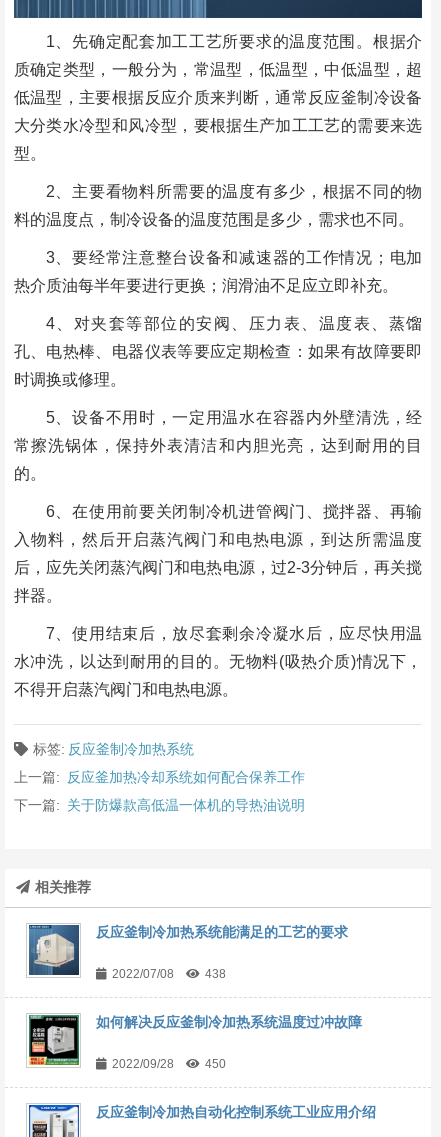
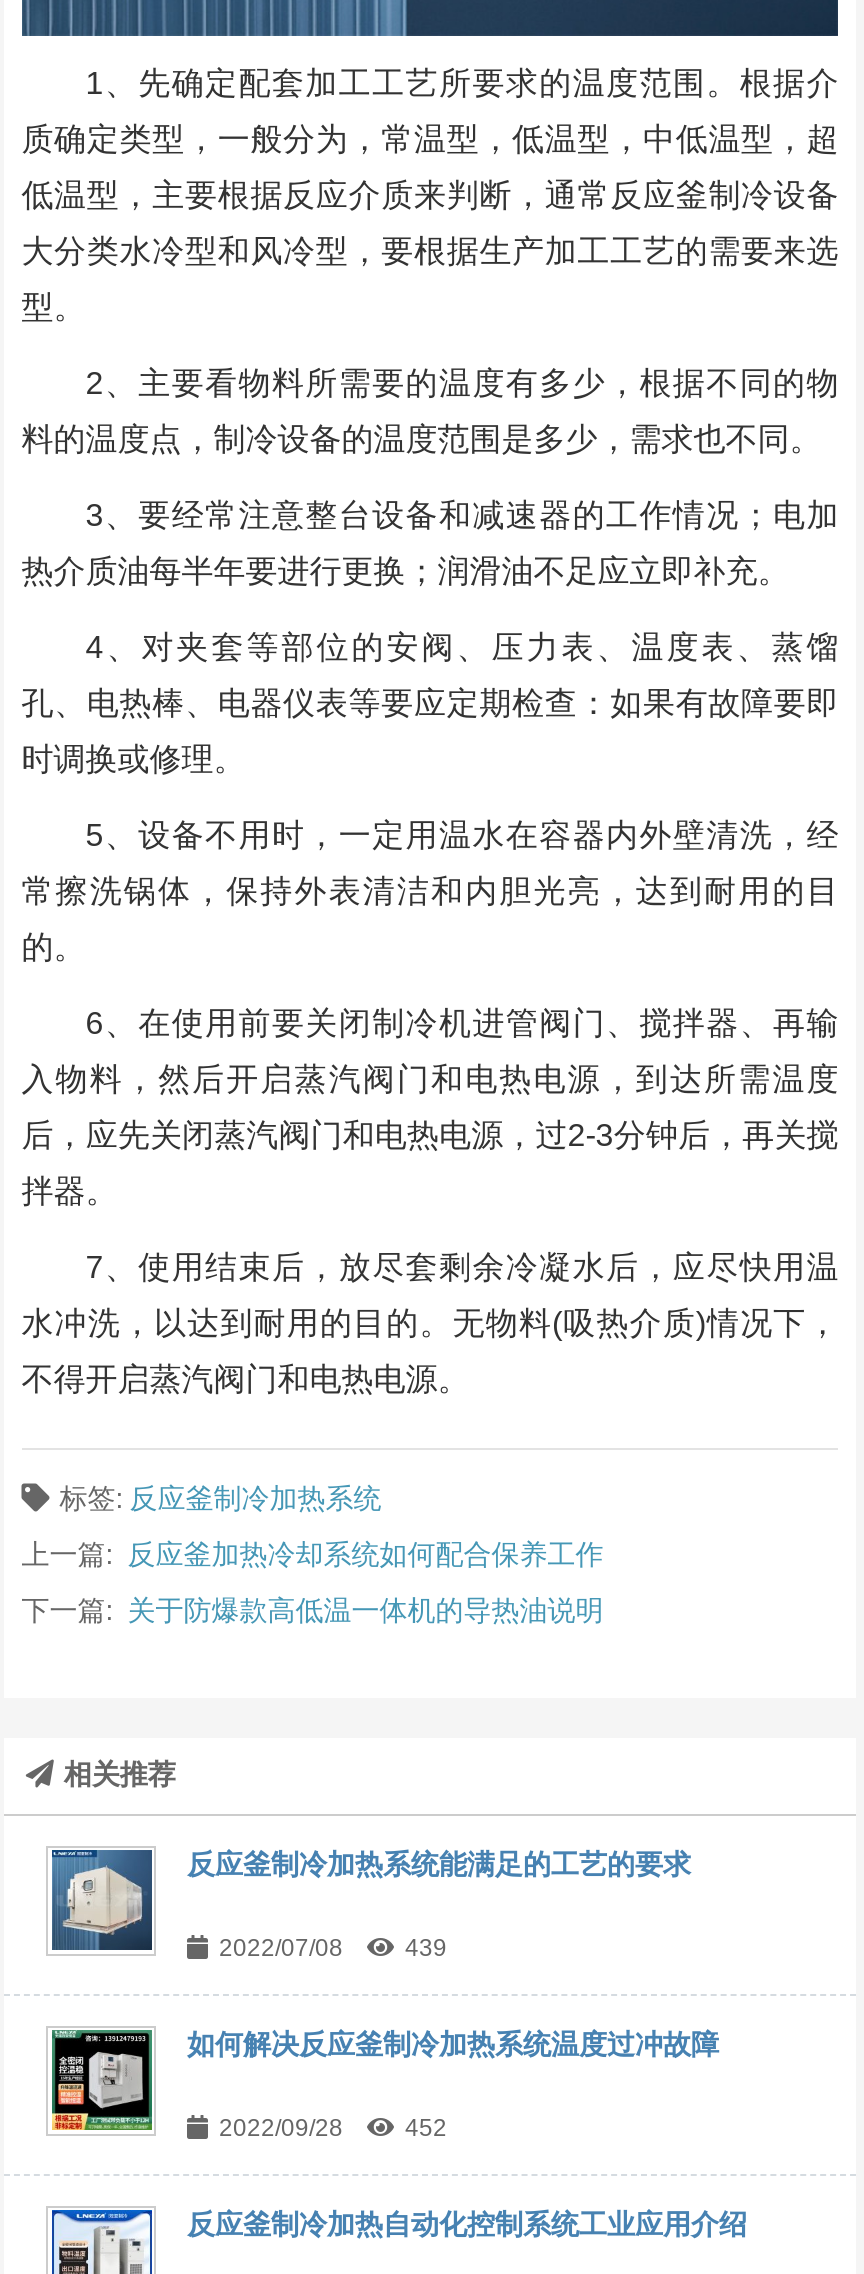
[205,967,226,981] 438 -> [405,1933,447,1961] 439
[205,1057,226,1071] 450 -> [405,2113,447,2141] 452

